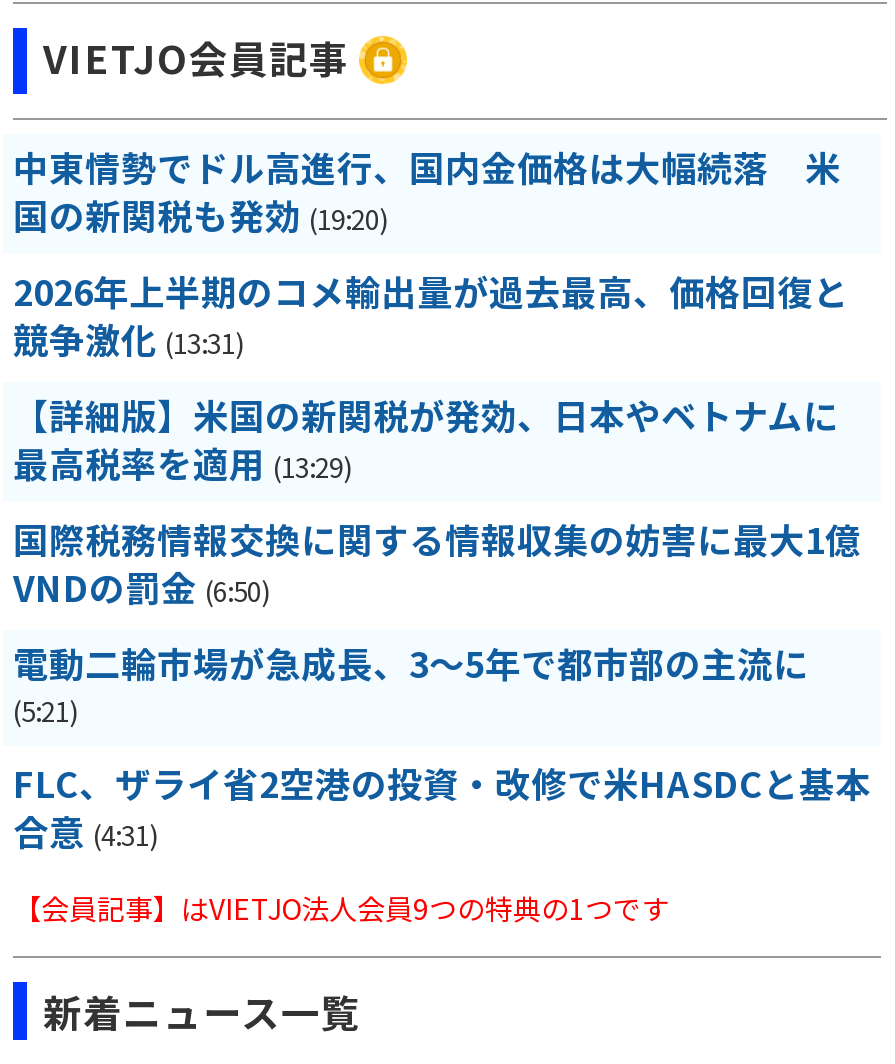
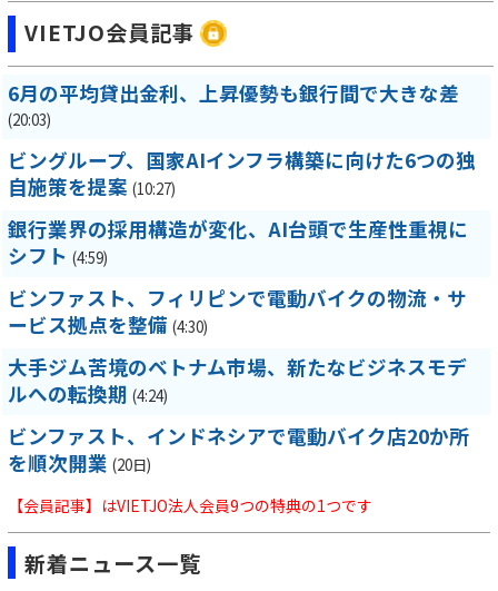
[13,142,841,240] 中東情勢でドル高進行、国内金価格は大幅続落 米 | 国の新関税も発効 (19:20) -> [8,79,459,130] 6月の平均貸出金利、上昇優勢も銀行間で大きな差 | (20:03)
[13,266,849,364] 2026年上半期のコメ輸出量が過去最高、価格回復と | 競争激化 (13:31) -> [8,146,476,200] ビングループ、国家AIインフラ構築に向けた6つの独 | 自施策を提案 (10:27)
[13,390,839,488] 【詳細版】米国の新関税が発効、日本やベトナムに | 最高税率を適用 (13:29) -> [8,215,468,269] 銀行業界の採用構造が変化、AI台頭で生産性重視に | シフト (4:59)
[13,514,861,612] 国際税務情報交換に関する情報収集の妨害に最大1億 | VNDの罰金 (6:50) -> [8,284,467,338] ビンファスト、フィリピンで電動バイクの物流・サ | ービス拠点を整備 (4:30)
[13,638,809,730] 電動二輪市場が急成長、3～5年で都市部の主流に | (5:21) -> [8,353,467,407] 大手ジム苦境のベトナム市場、新たなビジネスモデ | ルへの転換期 (4:24)
[13,758,871,856] FLC、ザライ省2空港の投資・改修で米HASDCと基本 | 合意 (4:31) -> [8,422,469,476] ビンファスト、インドネシアで電動バイク店20か所 | を順次開業 (20日)

